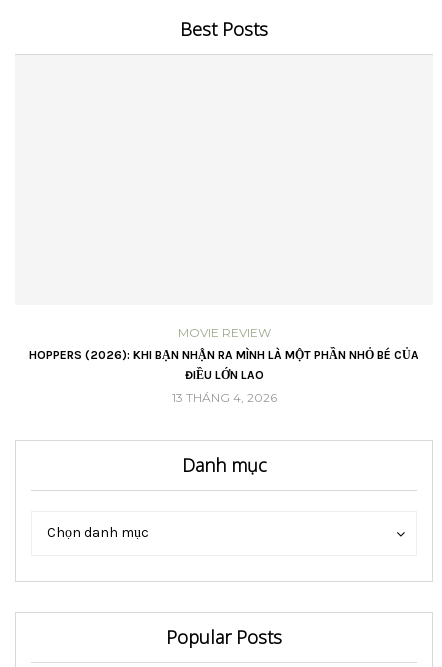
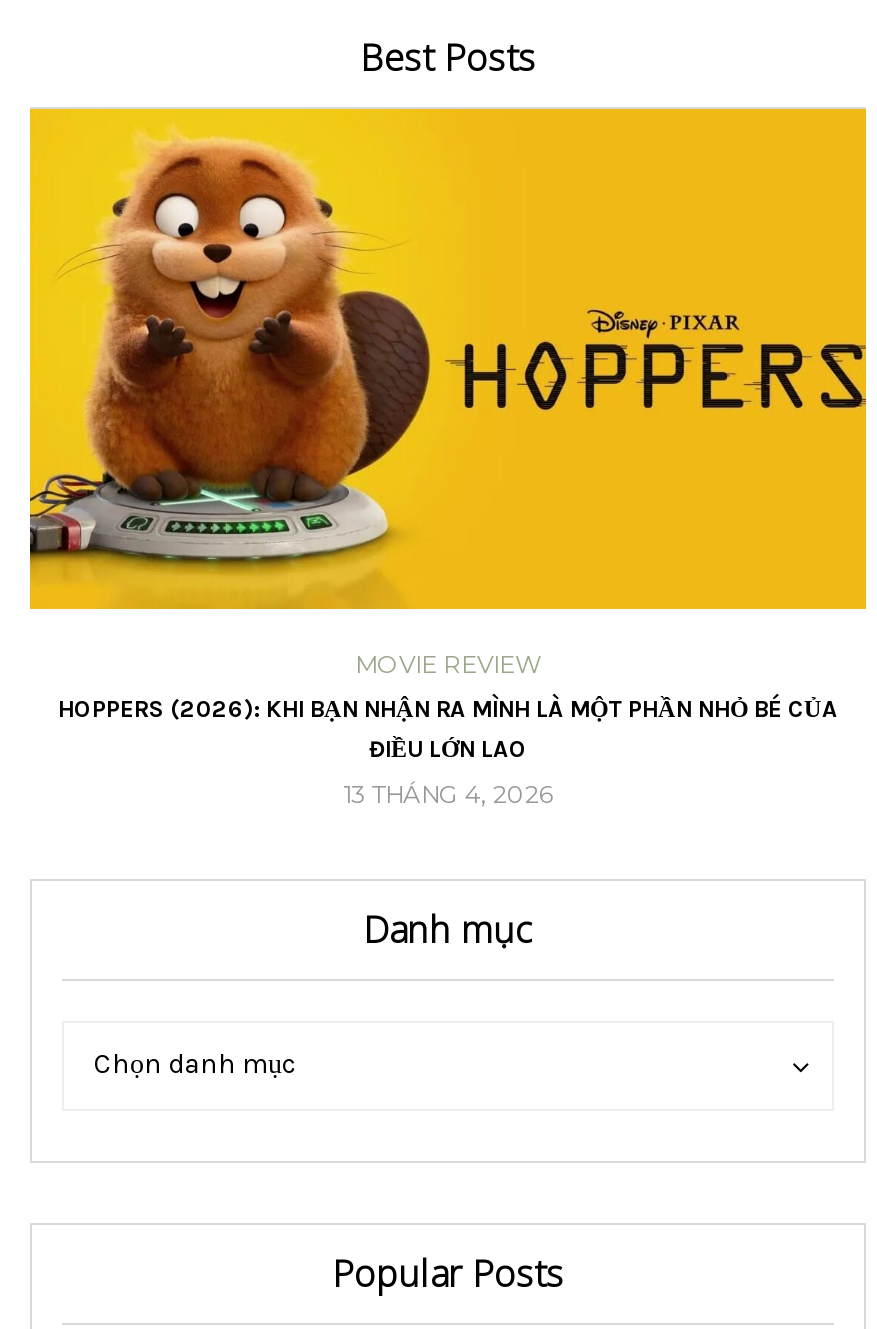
none -> [28,107,868,611] [image]

